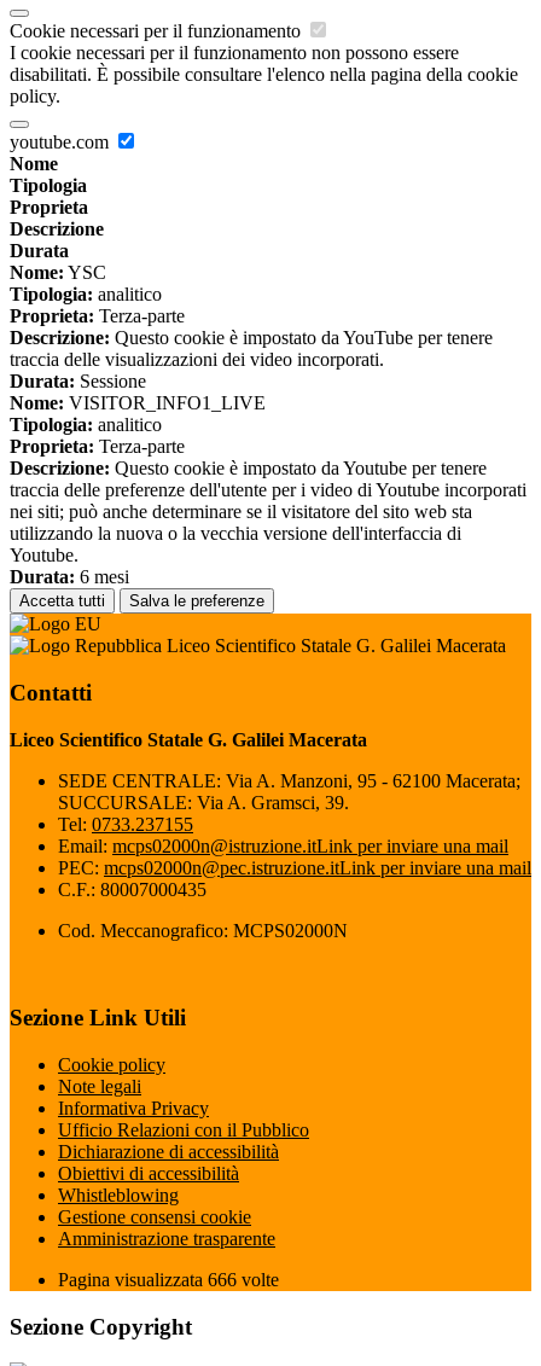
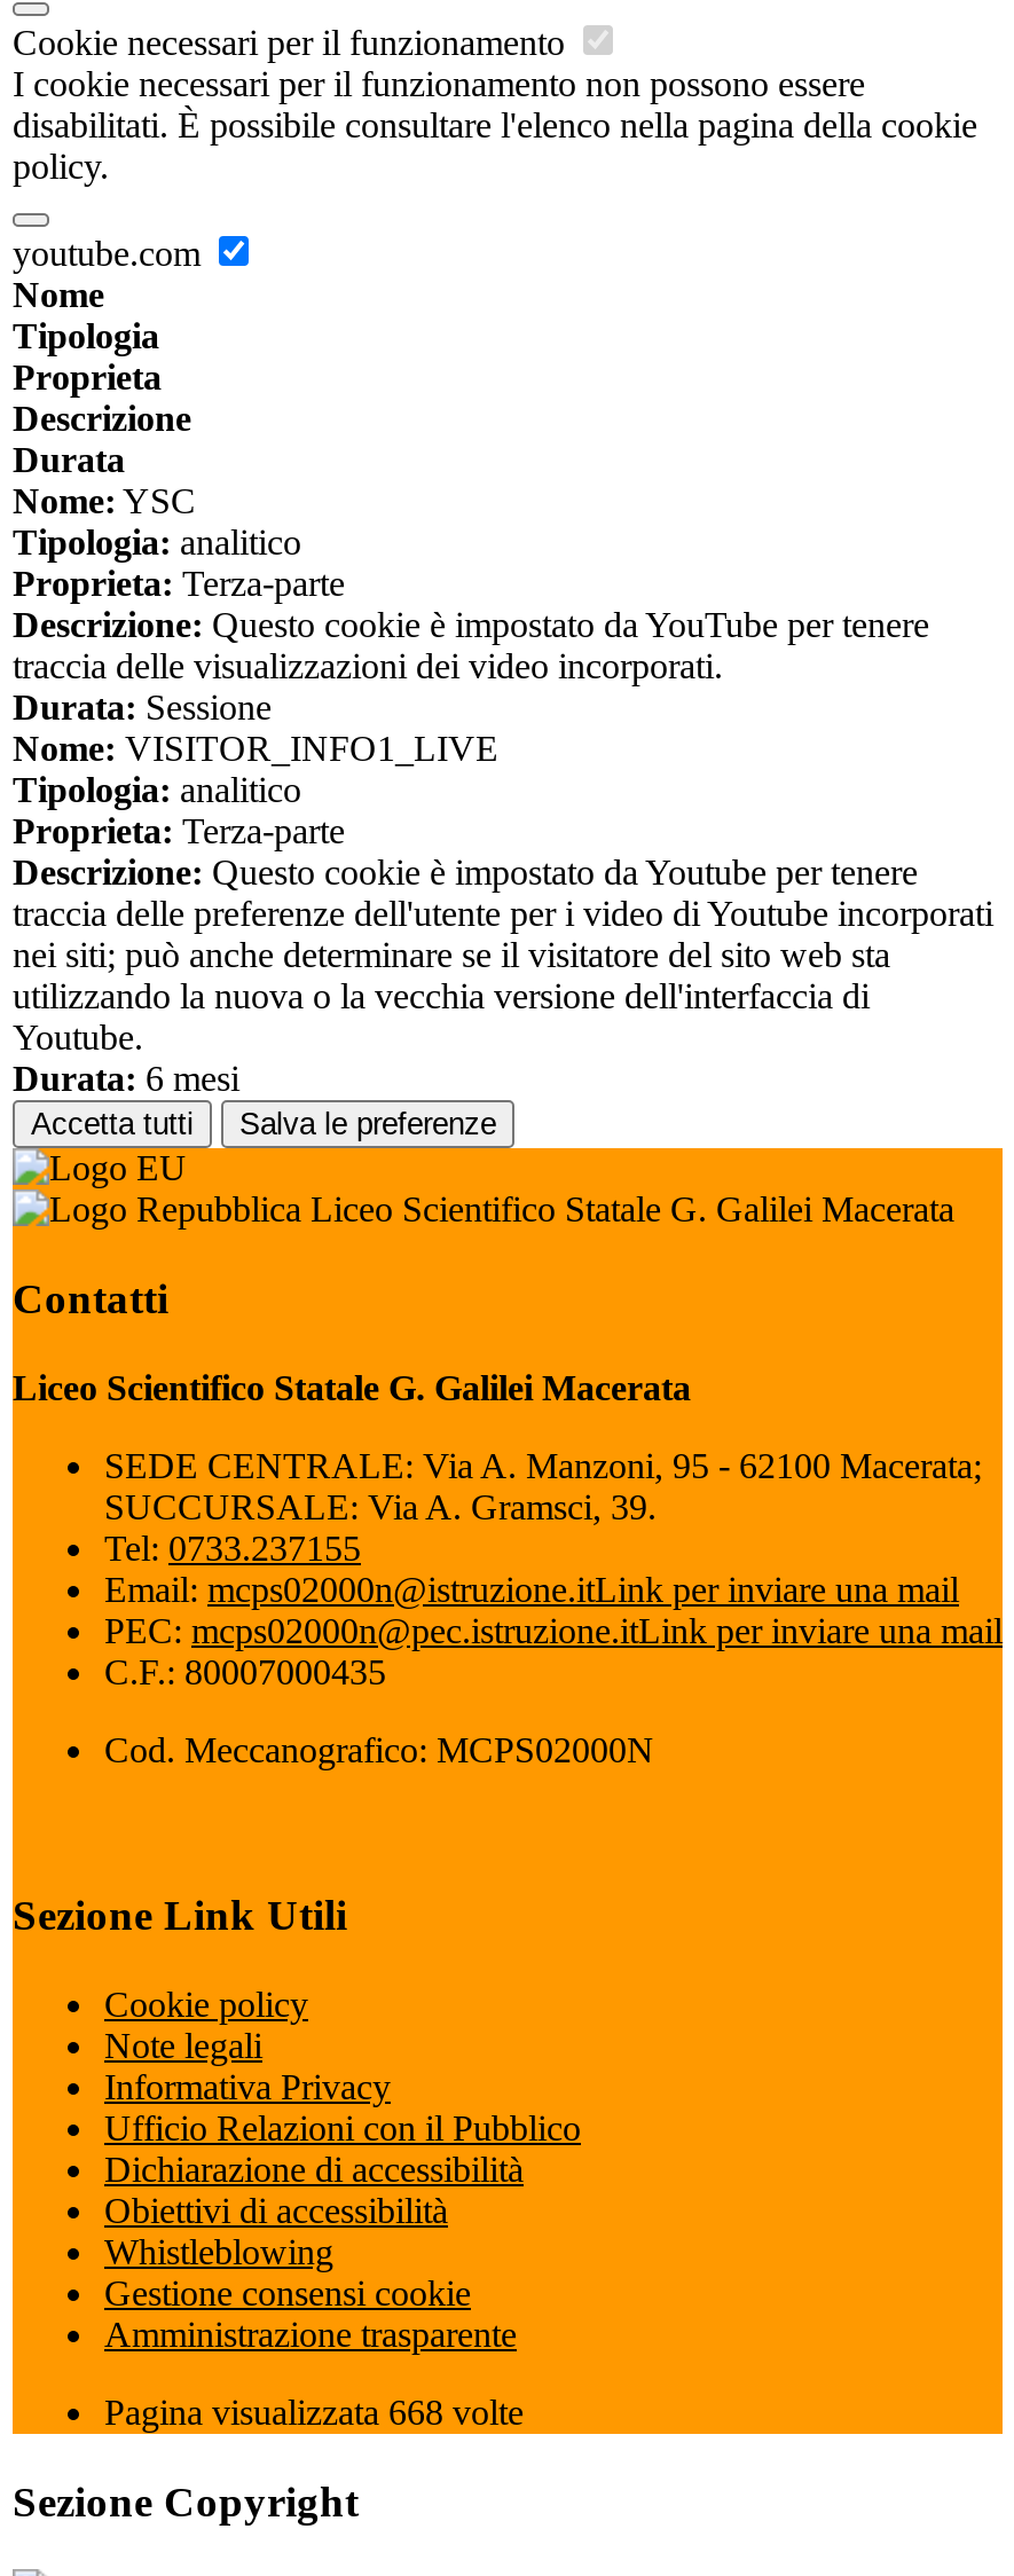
[58,1269,279,1290] Pagina visualizzata 666 volte -> [104,2393,524,2432] Pagina visualizzata 668 volte

